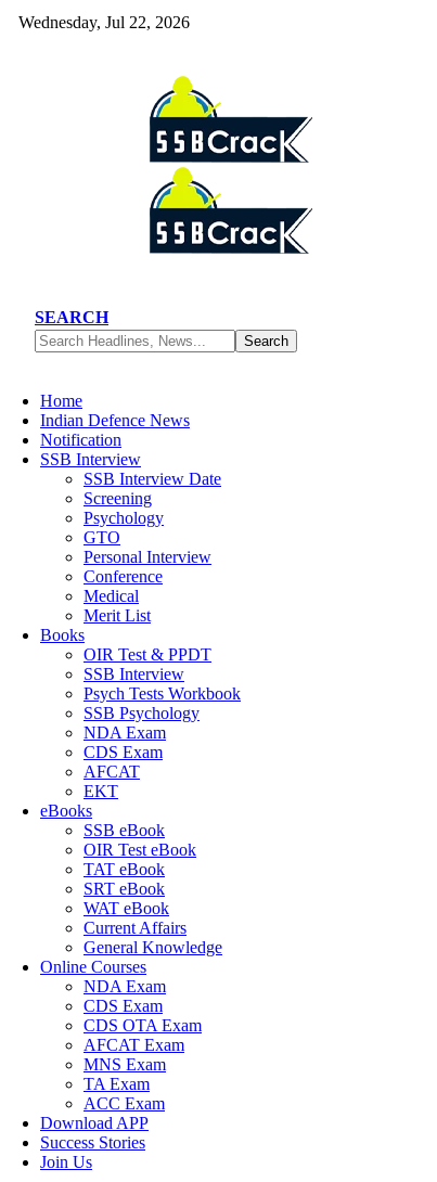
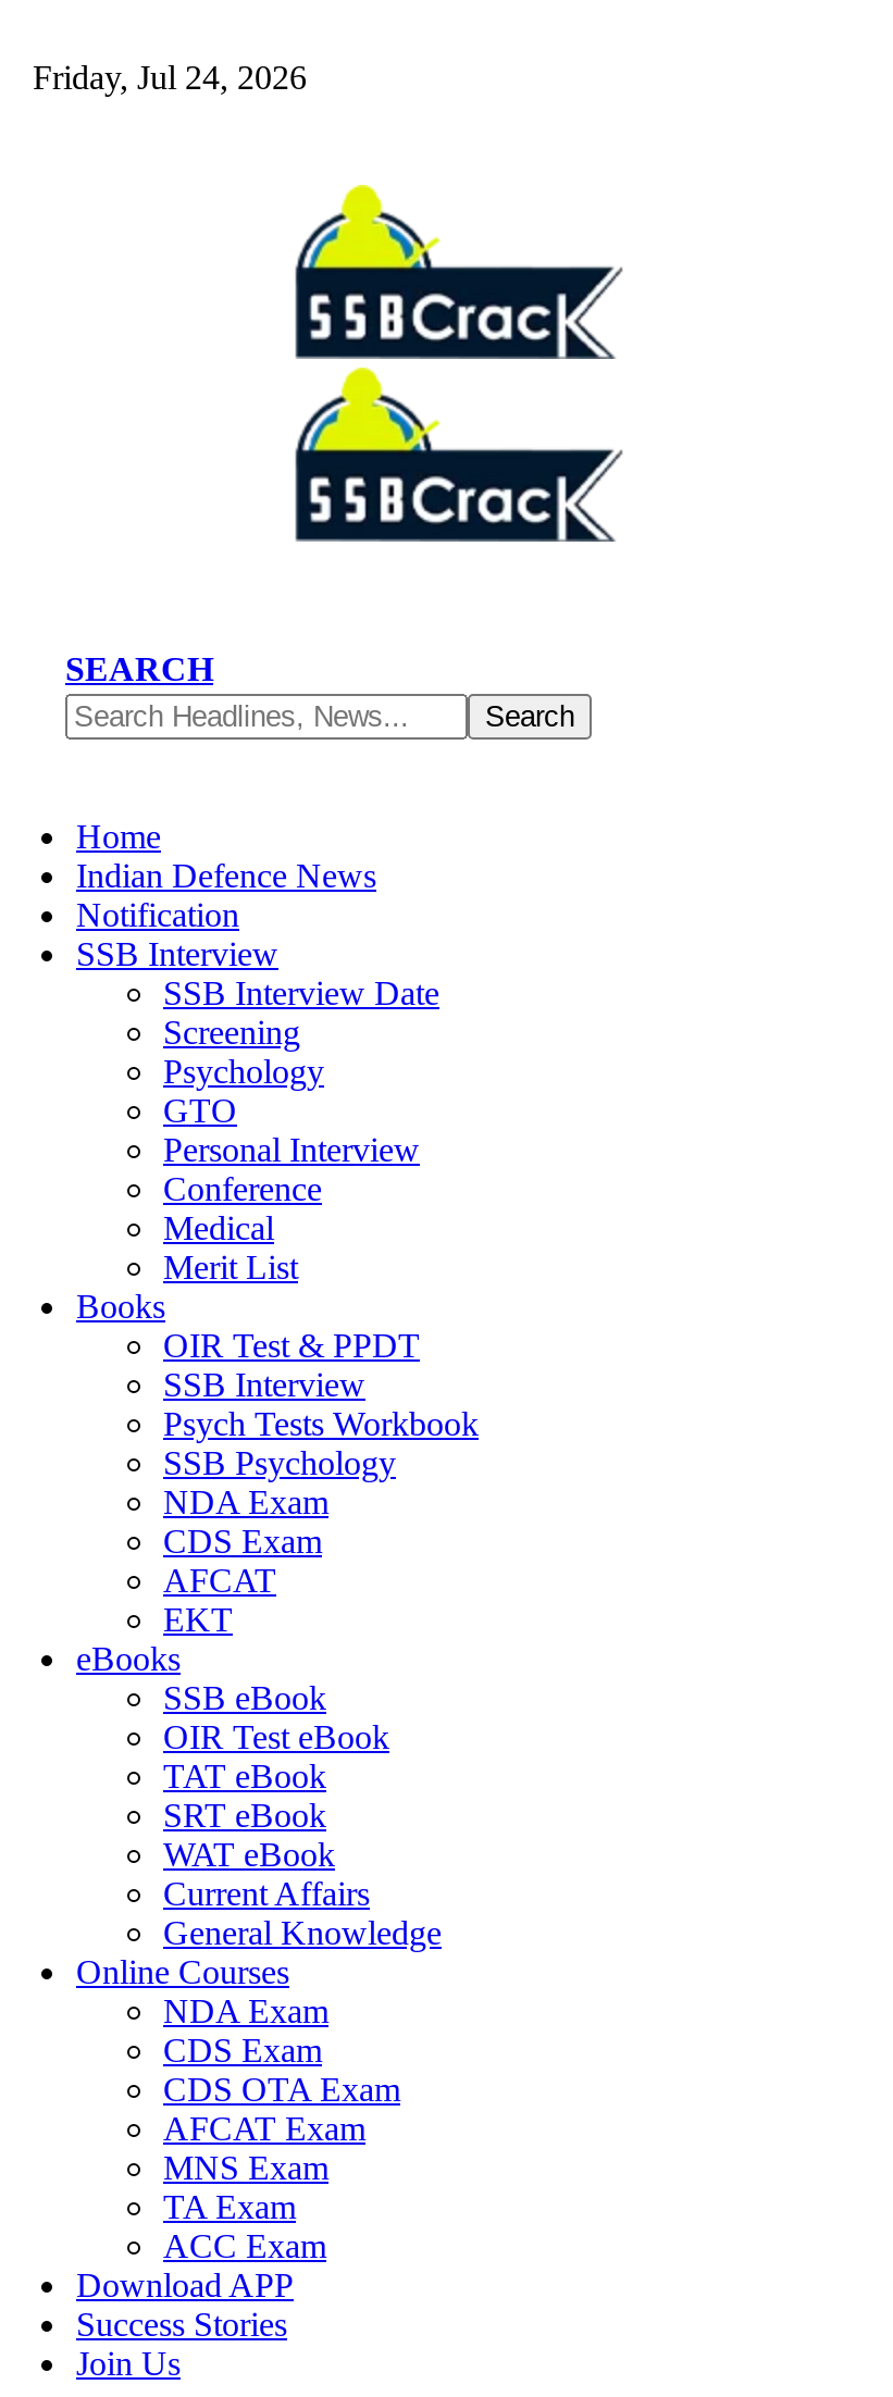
[18,13,190,31] Wednesday, Jul 22, 2026 -> [33,59,307,96] Friday, Jul 24, 2026

